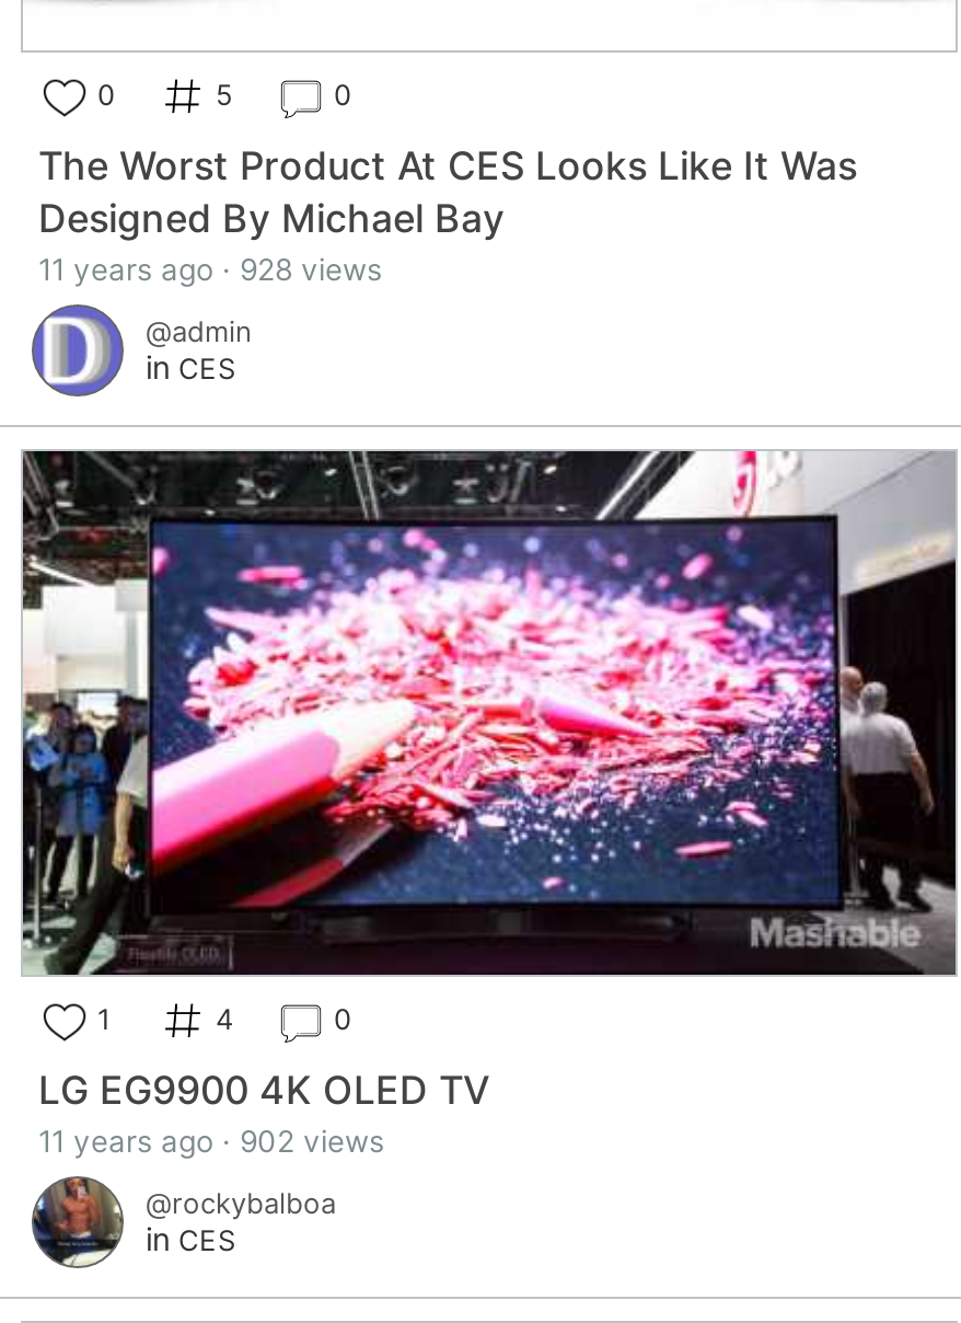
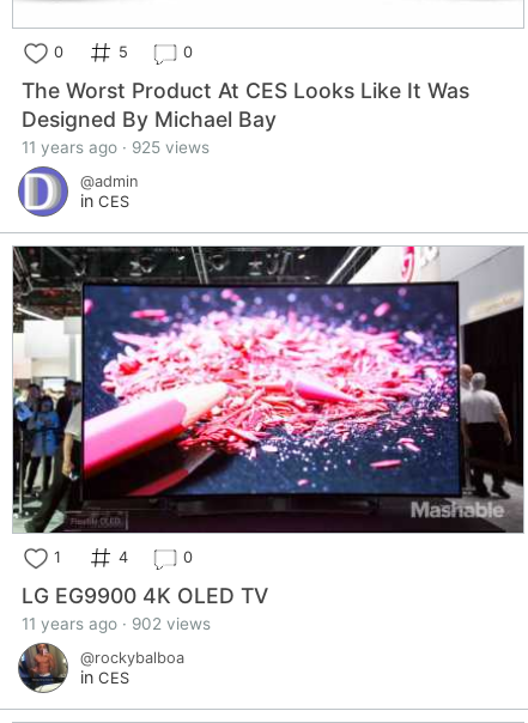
[38,251,382,286] 11 years ago · 928 views -> [22,137,210,156] 11 years ago · 925 views

